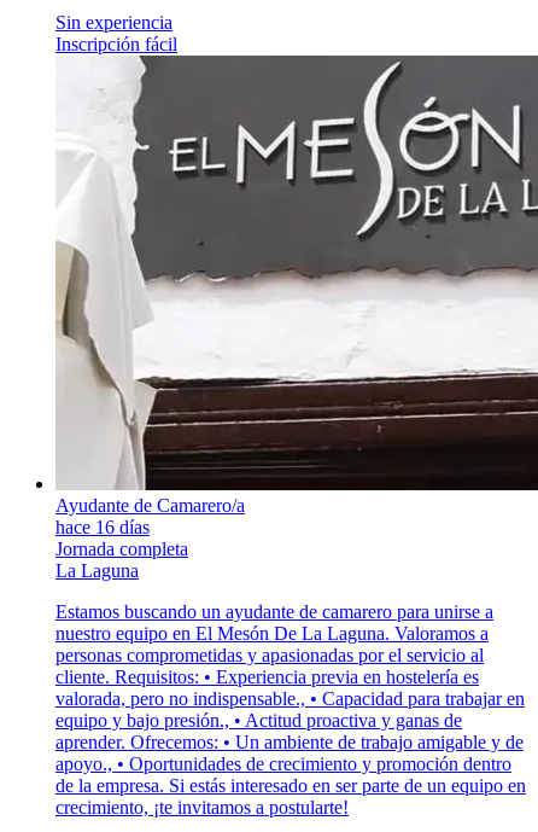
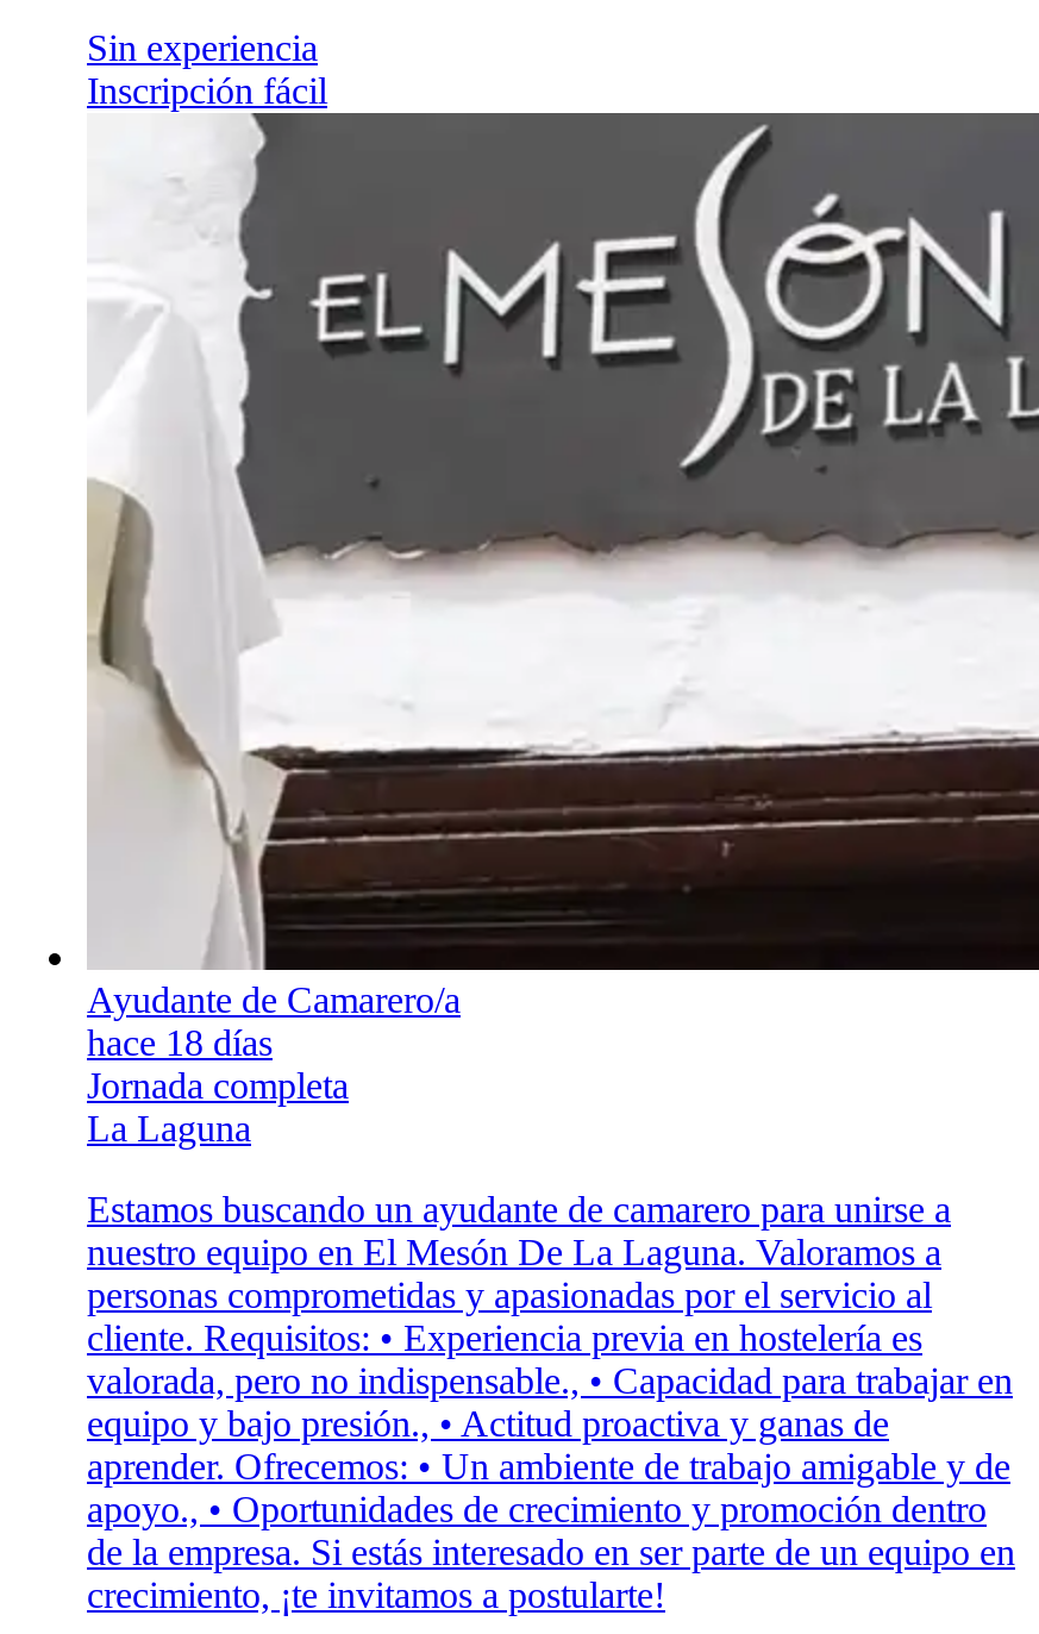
[55,517,150,537] hace 16 días -> [87,1022,273,1063] hace 18 días

